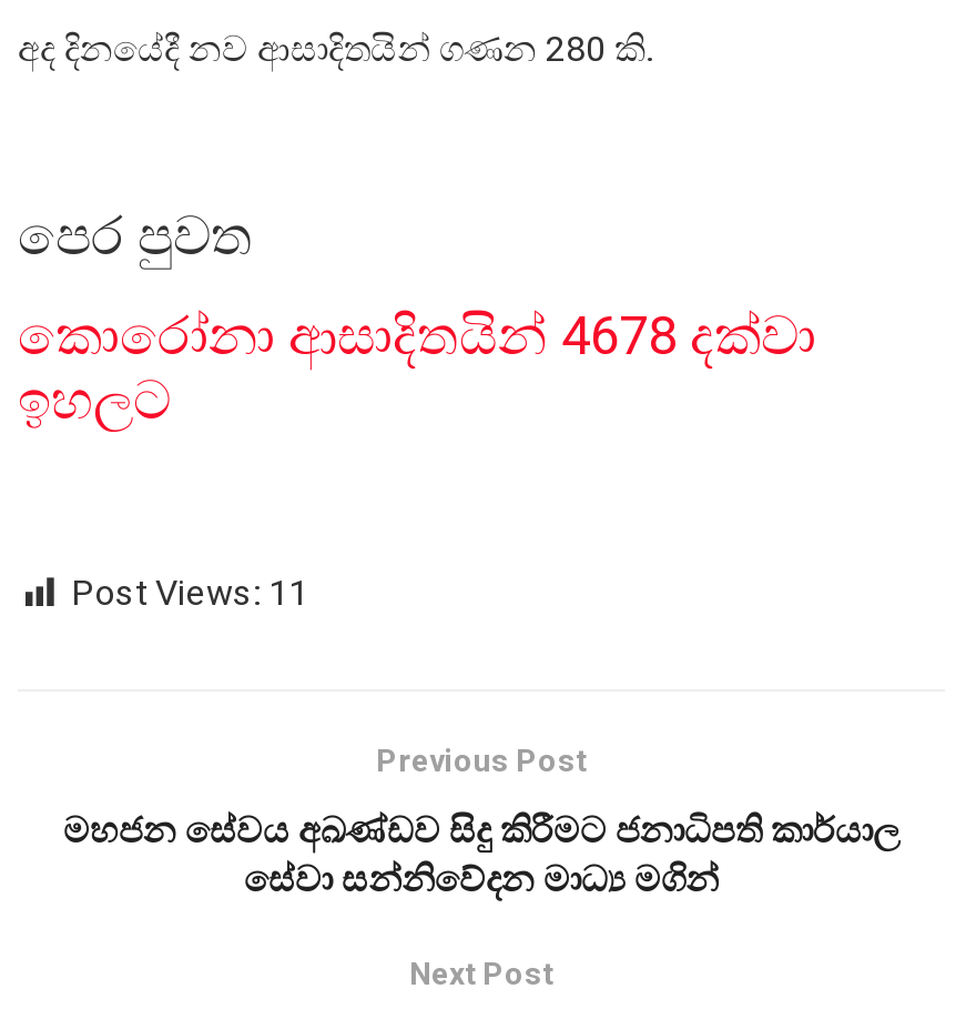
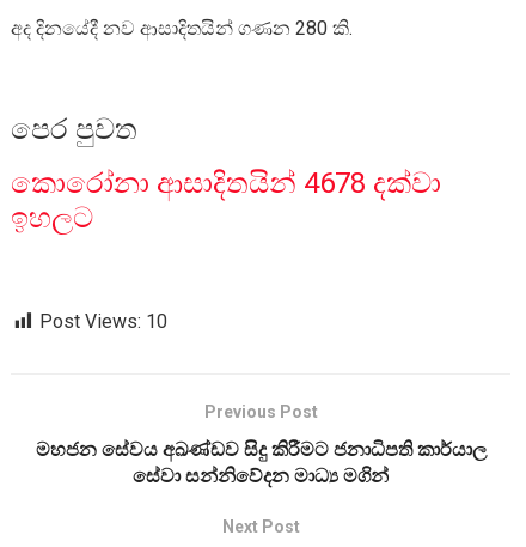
[71,571,308,613] Post Views: 11 -> [39,310,167,333] Post Views: 10

